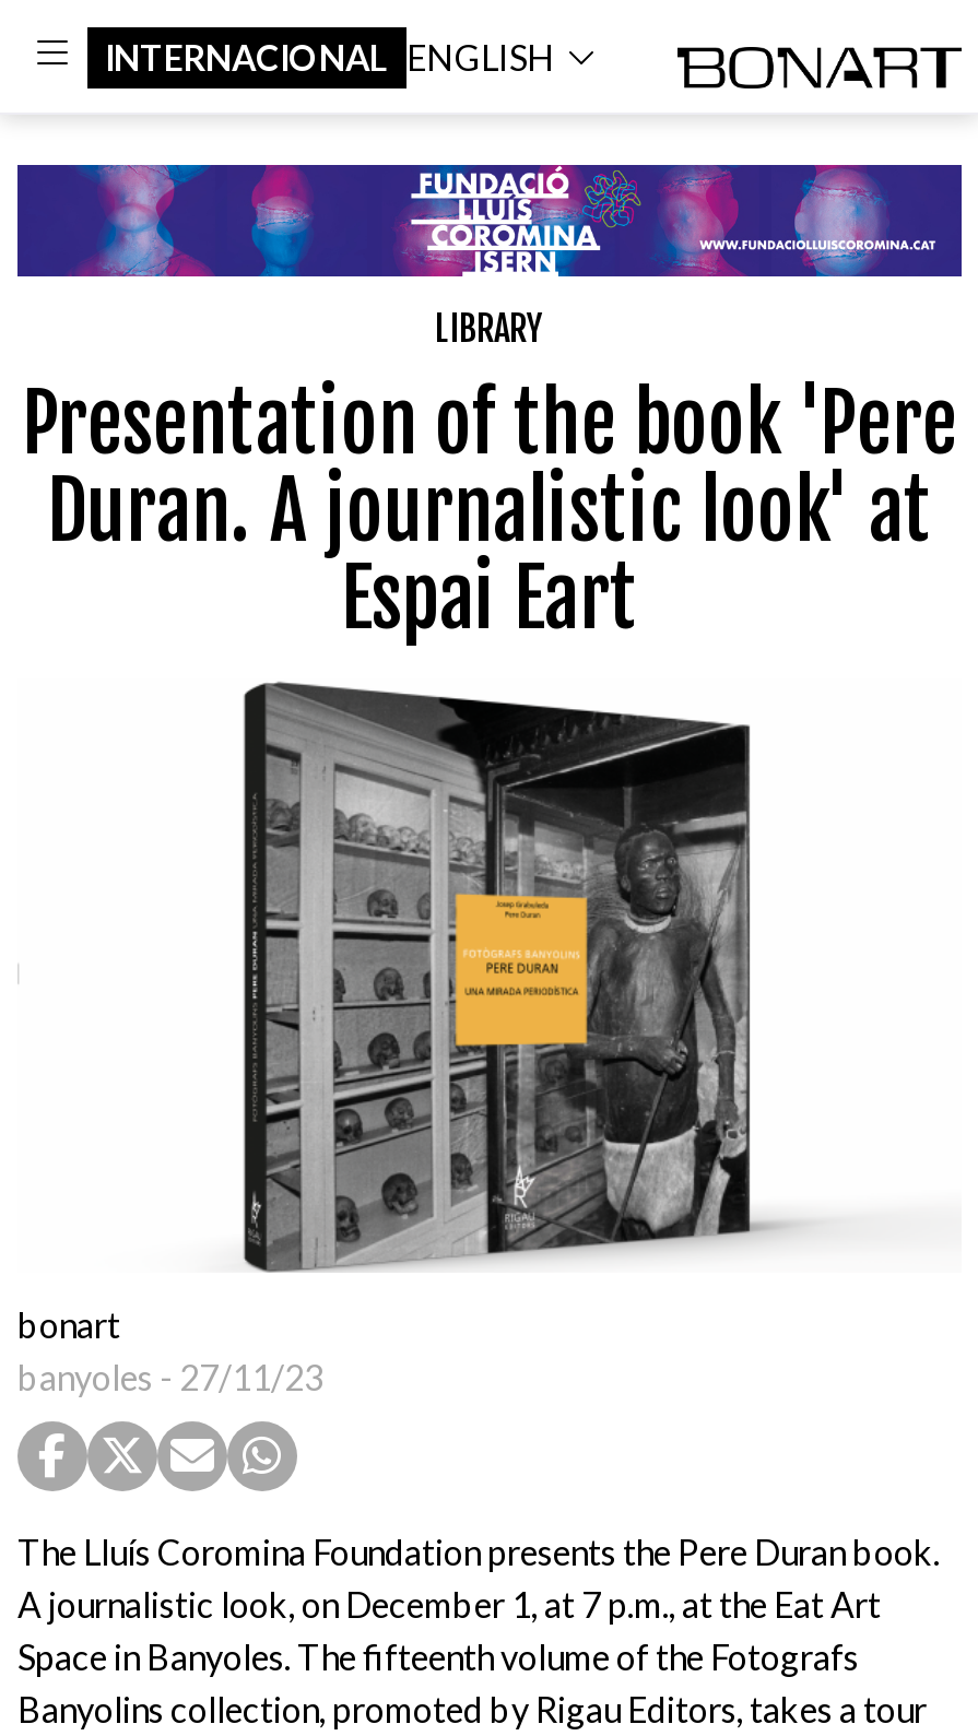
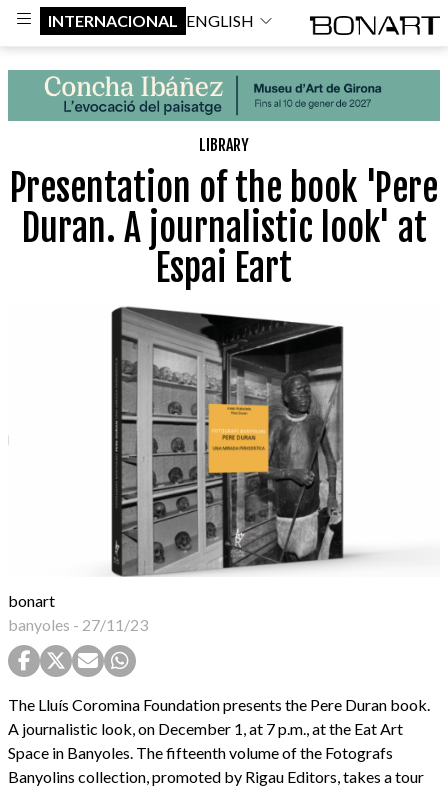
[15,163,964,279] [image] -> [8,69,440,122] [image]

